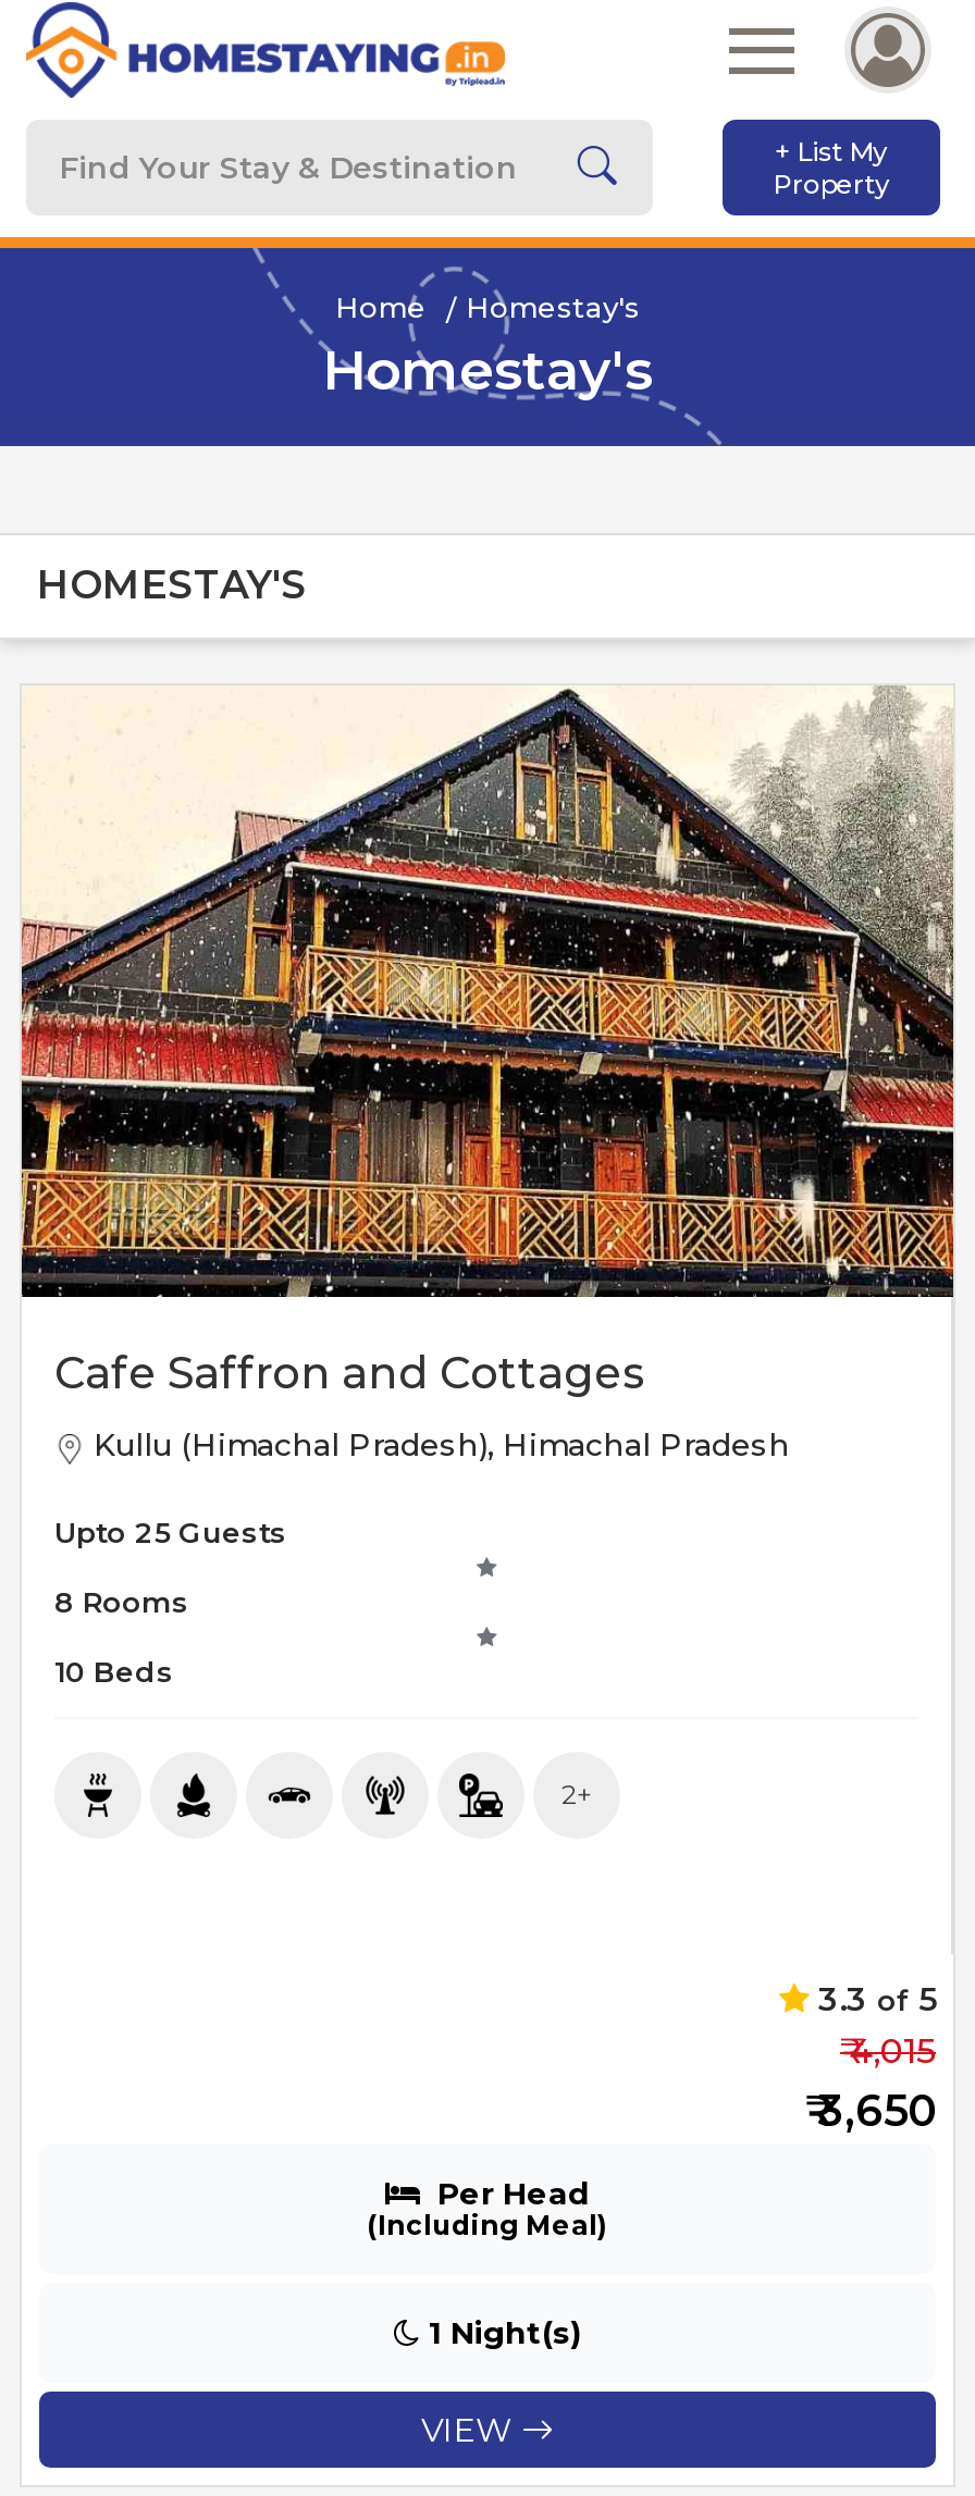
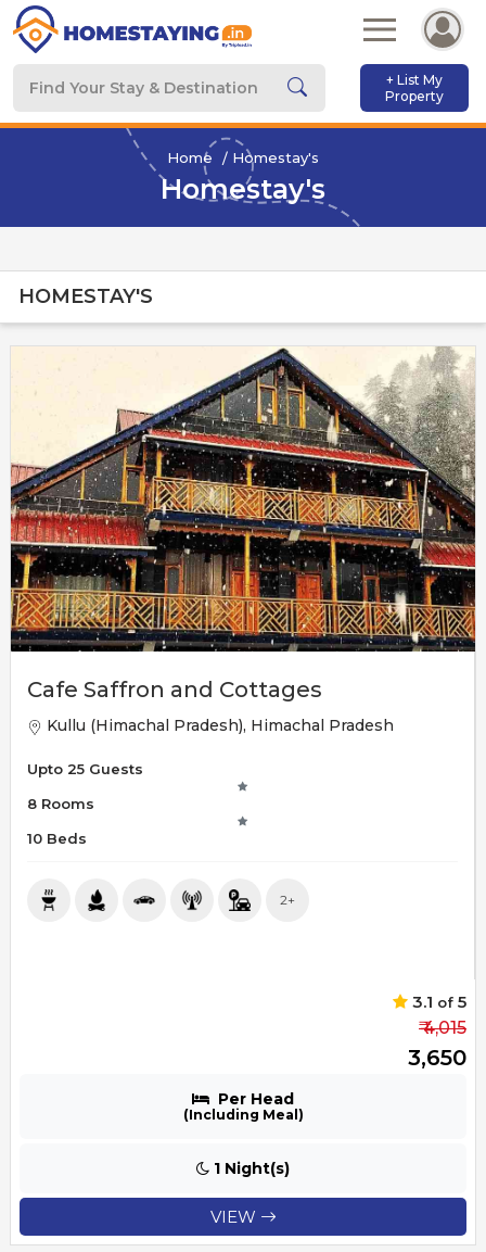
[810,1978,936,2019] 3.3 of 5 -> [408,991,466,1012] 3.1 of 5

